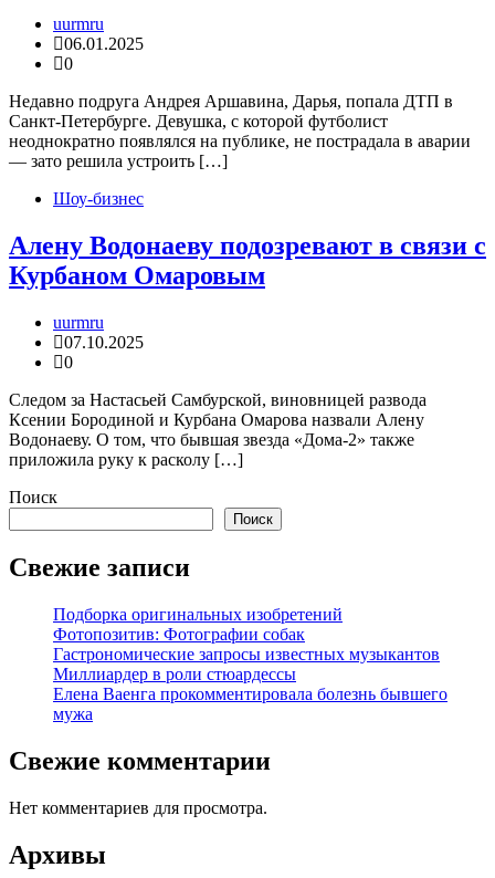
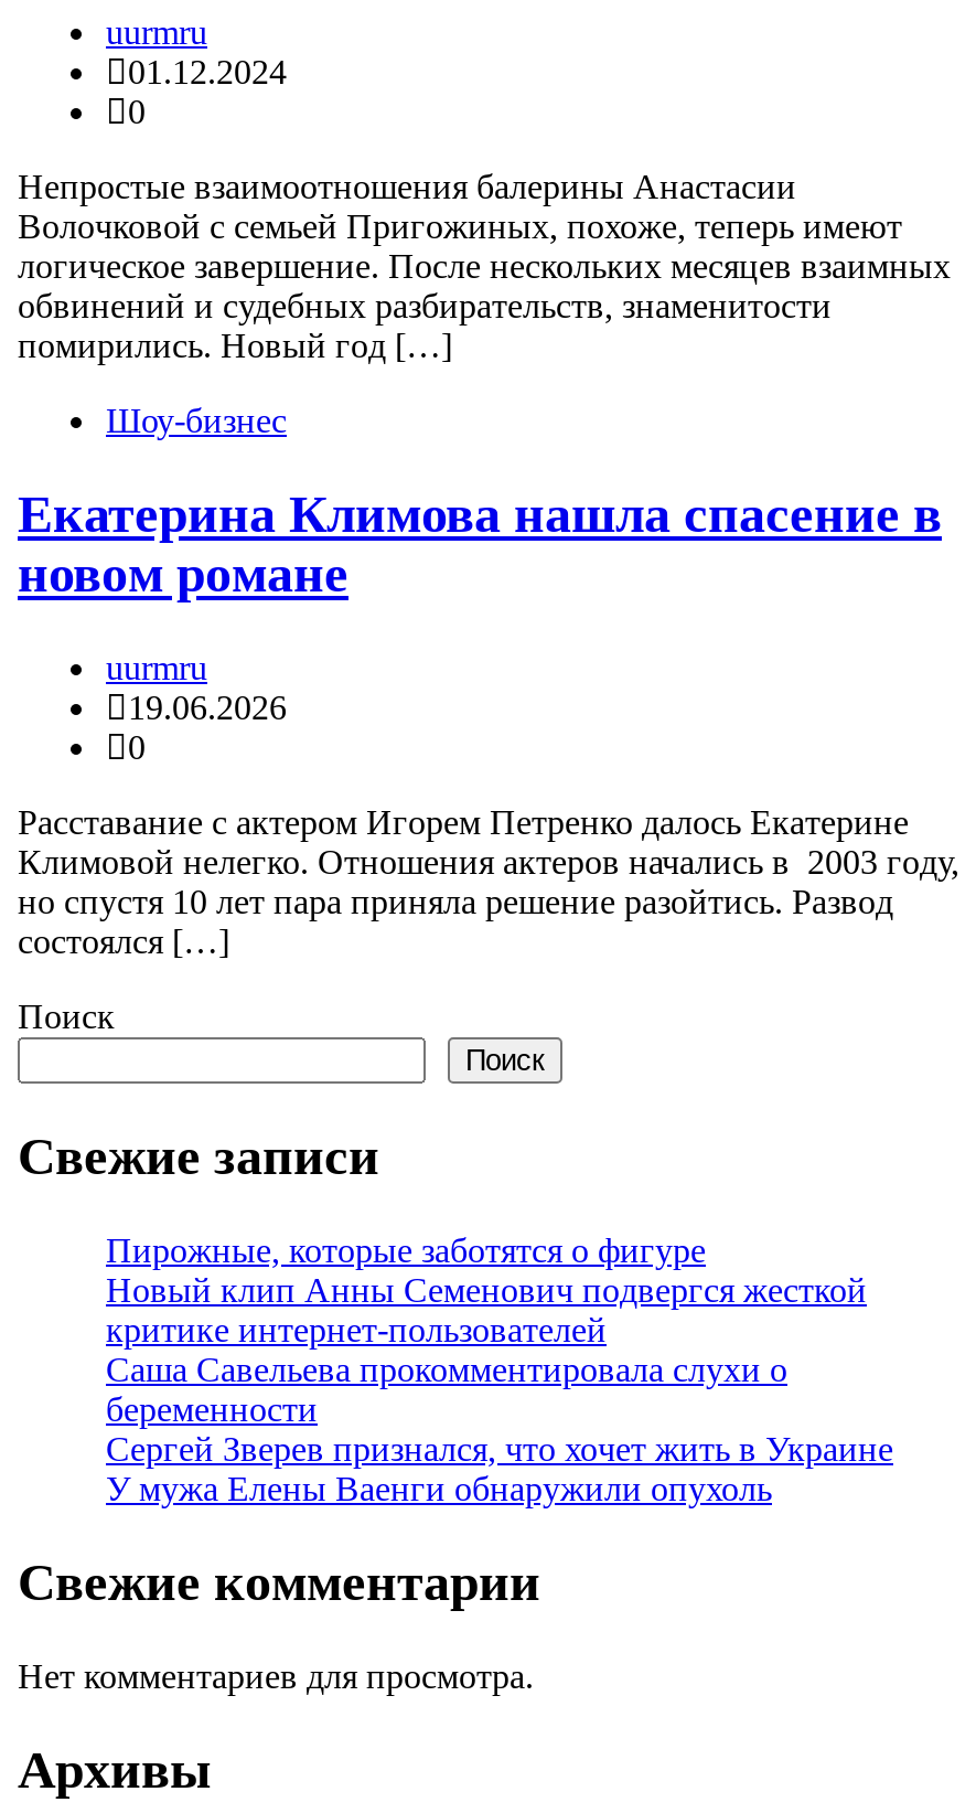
[64,35,144,53] 06.01.2025 -> [128,53,287,91] 01.12.2024
[9,92,471,171] Недавно подруга Андрея Аршавина, Дарья, попала ДТП в | Санкт-Петербурге. Девушка, с которой футболист | неоднократно появлялся на публике, не пострадала в аварии | — зато решила устроить […] -> [18,168,951,365] Непростые взаимоотношения балерины Анастасии | Волочковой с семьей Пригожиных, похоже, теперь имеют | логическое завершение. После нескольких месяцев взаимных | обвинений и судебных разбирательств, знаменитости | помирились. Новый год […]
[9,231,486,290] Алену Водонаеву подозревают в связи с | Курбаном Омаровым -> [18,486,942,603] Екатерина Климова нашла спасение в | новом романе
[64,333,144,352] 07.10.2025 -> [128,689,287,726] 19.06.2026
[9,390,426,469] Следом за Настасьей Самбурской, виновницей развода | Ксении Бородиной и Курбана Омарова назвали Алену | Водонаеву. О том, что бывшая звезда «Дома-2» также | приложила руку к расколу […] -> [18,804,959,960] Расставание с актером Игорем Петренко далось Екатерине | Климовой нелегко. Отношения актеров начались в 2003 году, | но спустя 10 лет пара приняла решение разойтись. Развод | состоялся […]
[53,605,447,723] Подборка оригинальных изобретений | Фотопозитив: Фотографии собак | Гастрономические запросы известных музыкантов | Миллиардер в роли стюардессы | Елена Ваенга прокомментировала болезнь бывшего | мужа -> [106,1231,893,1507] Пирожные, которые заботятся о фигуре | Новый клип Анны Семенович подвергся жесткой | критике интернет-пользователей | Саша Савельева прокомментировала слухи о | беременности | Сергей Зверев признался, что хочет жить в Украине | У мужа Елены Ваенги обнаружили опухоль

